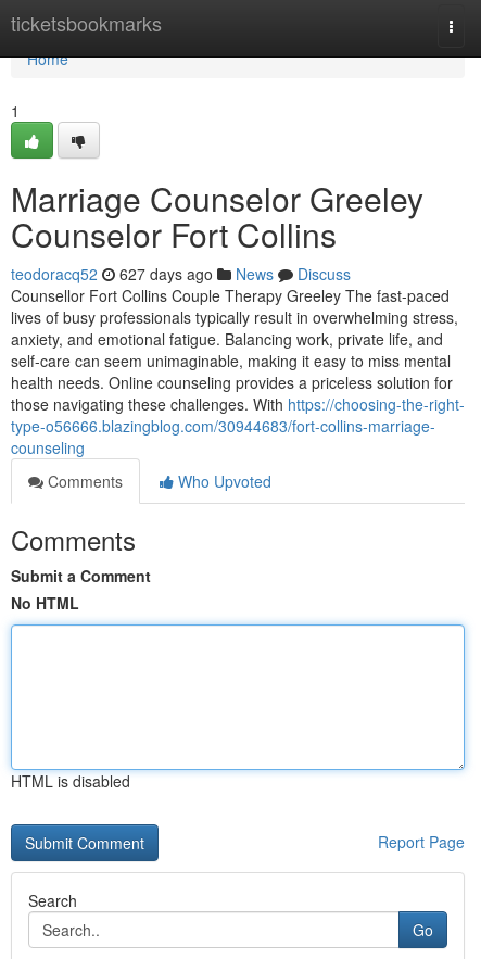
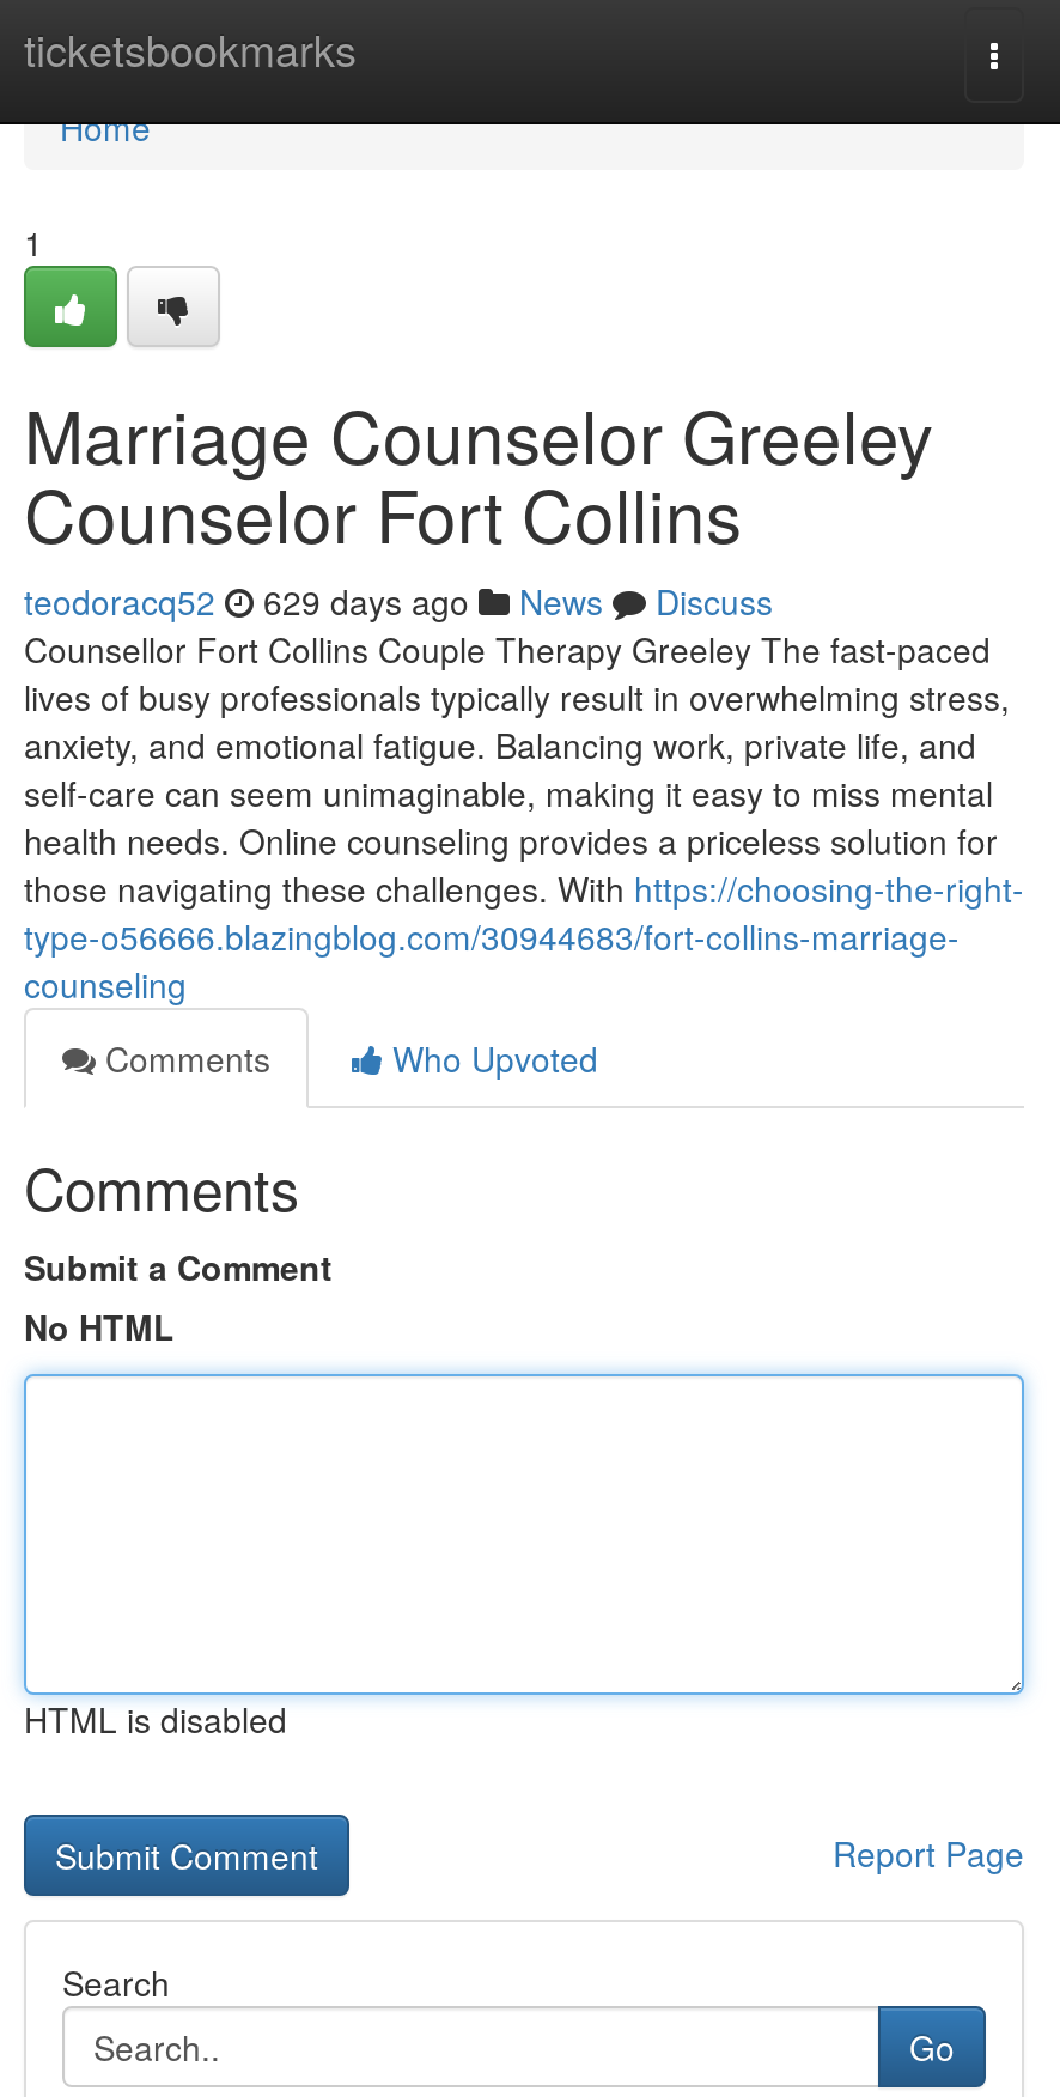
[11,263,351,285] teodoracq52 627 days ago News Discuss -> [24,577,773,625] teodoracq52 629 days ago News Discuss

